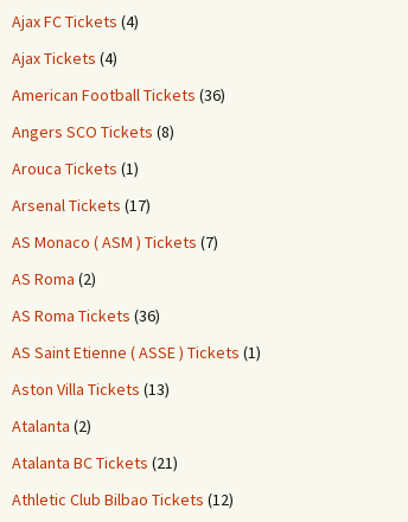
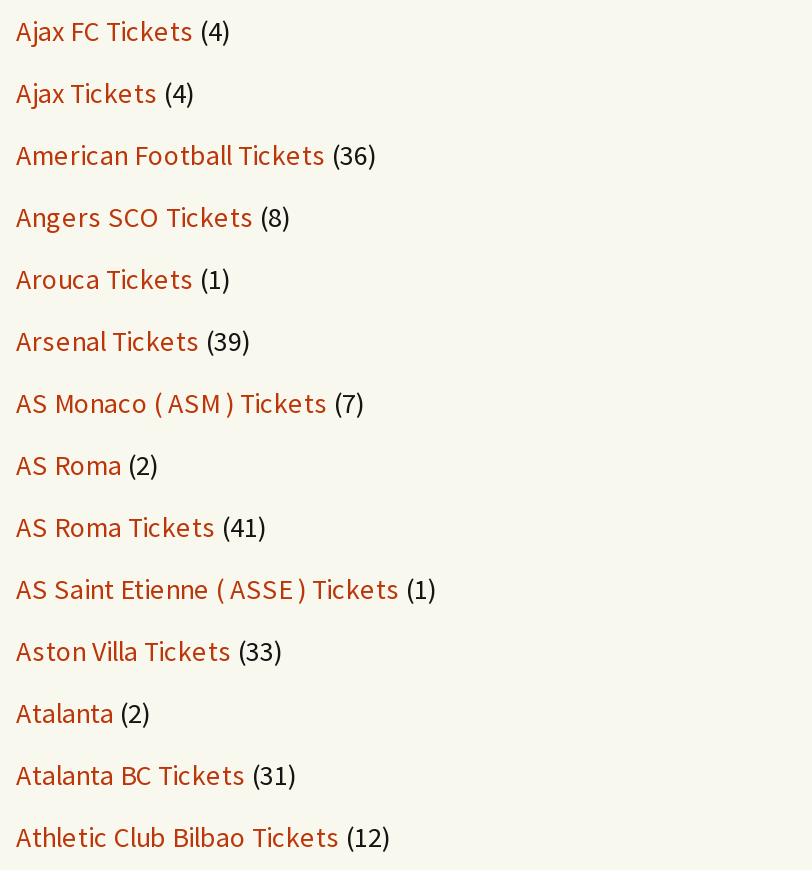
[12,195,151,216] Arsenal Tickets (17) -> [16,324,250,360] Arsenal Tickets (39)
[12,305,160,327] AS Roma Tickets (36) -> [16,510,266,546] AS Roma Tickets (41)
[12,379,170,400] Aston Villa Tickets (13) -> [16,634,282,670] Aston Villa Tickets (33)
[12,452,178,474] Atalanta BC Tickets (21) -> [16,758,296,794] Atalanta BC Tickets (31)

